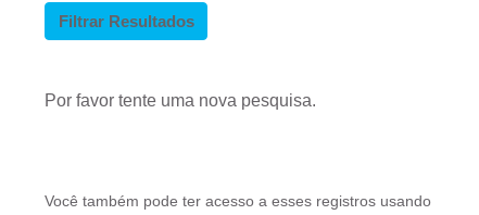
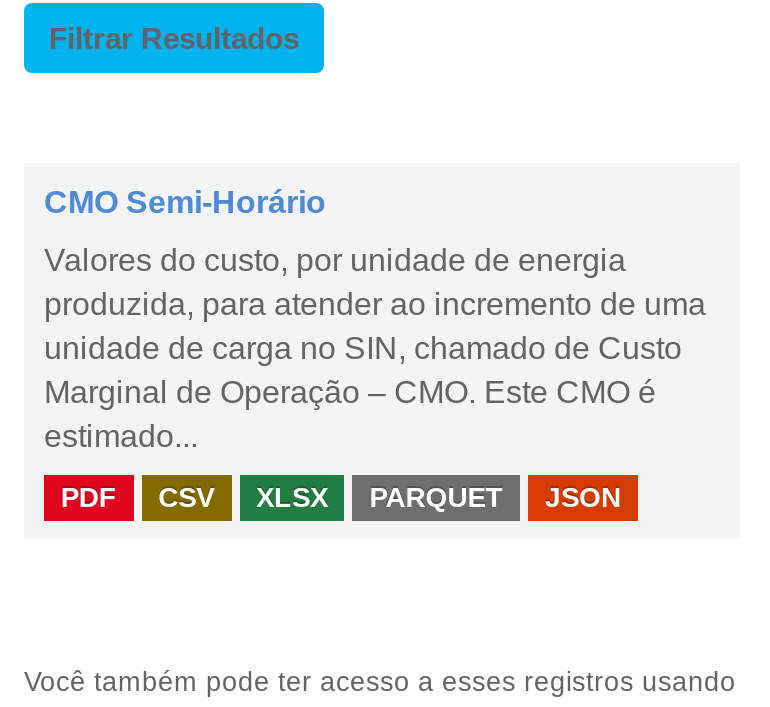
[45,91,316,110] Por favor tente uma nova pesquisa. -> [44,185,706,513] CMO Semi-Horário | Valores do custo, por unidade de energia | produzida, para atender ao incremento de uma | unidade de carga no SIN, chamado de Custo | Marginal de Operação – CMO. Este CMO é | estimado... | PDF | CSV | XLSX | PARQUET | JSON

